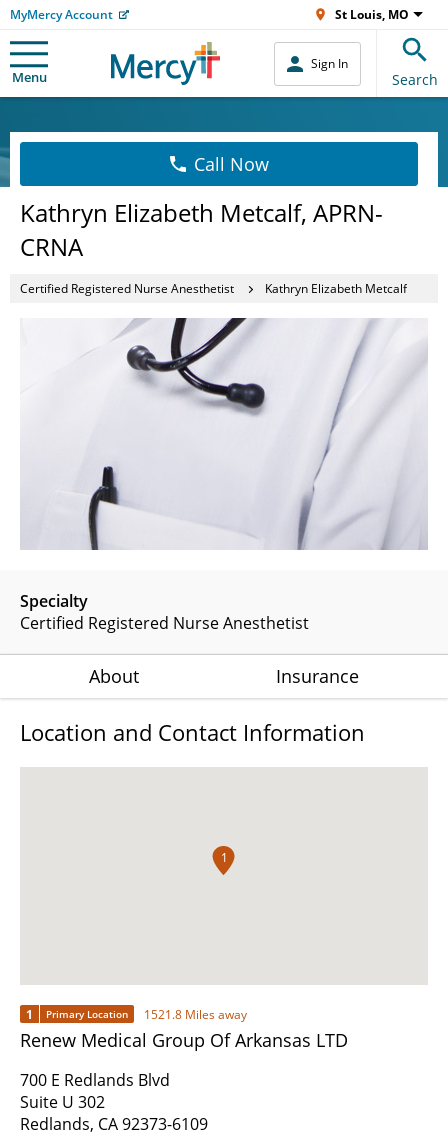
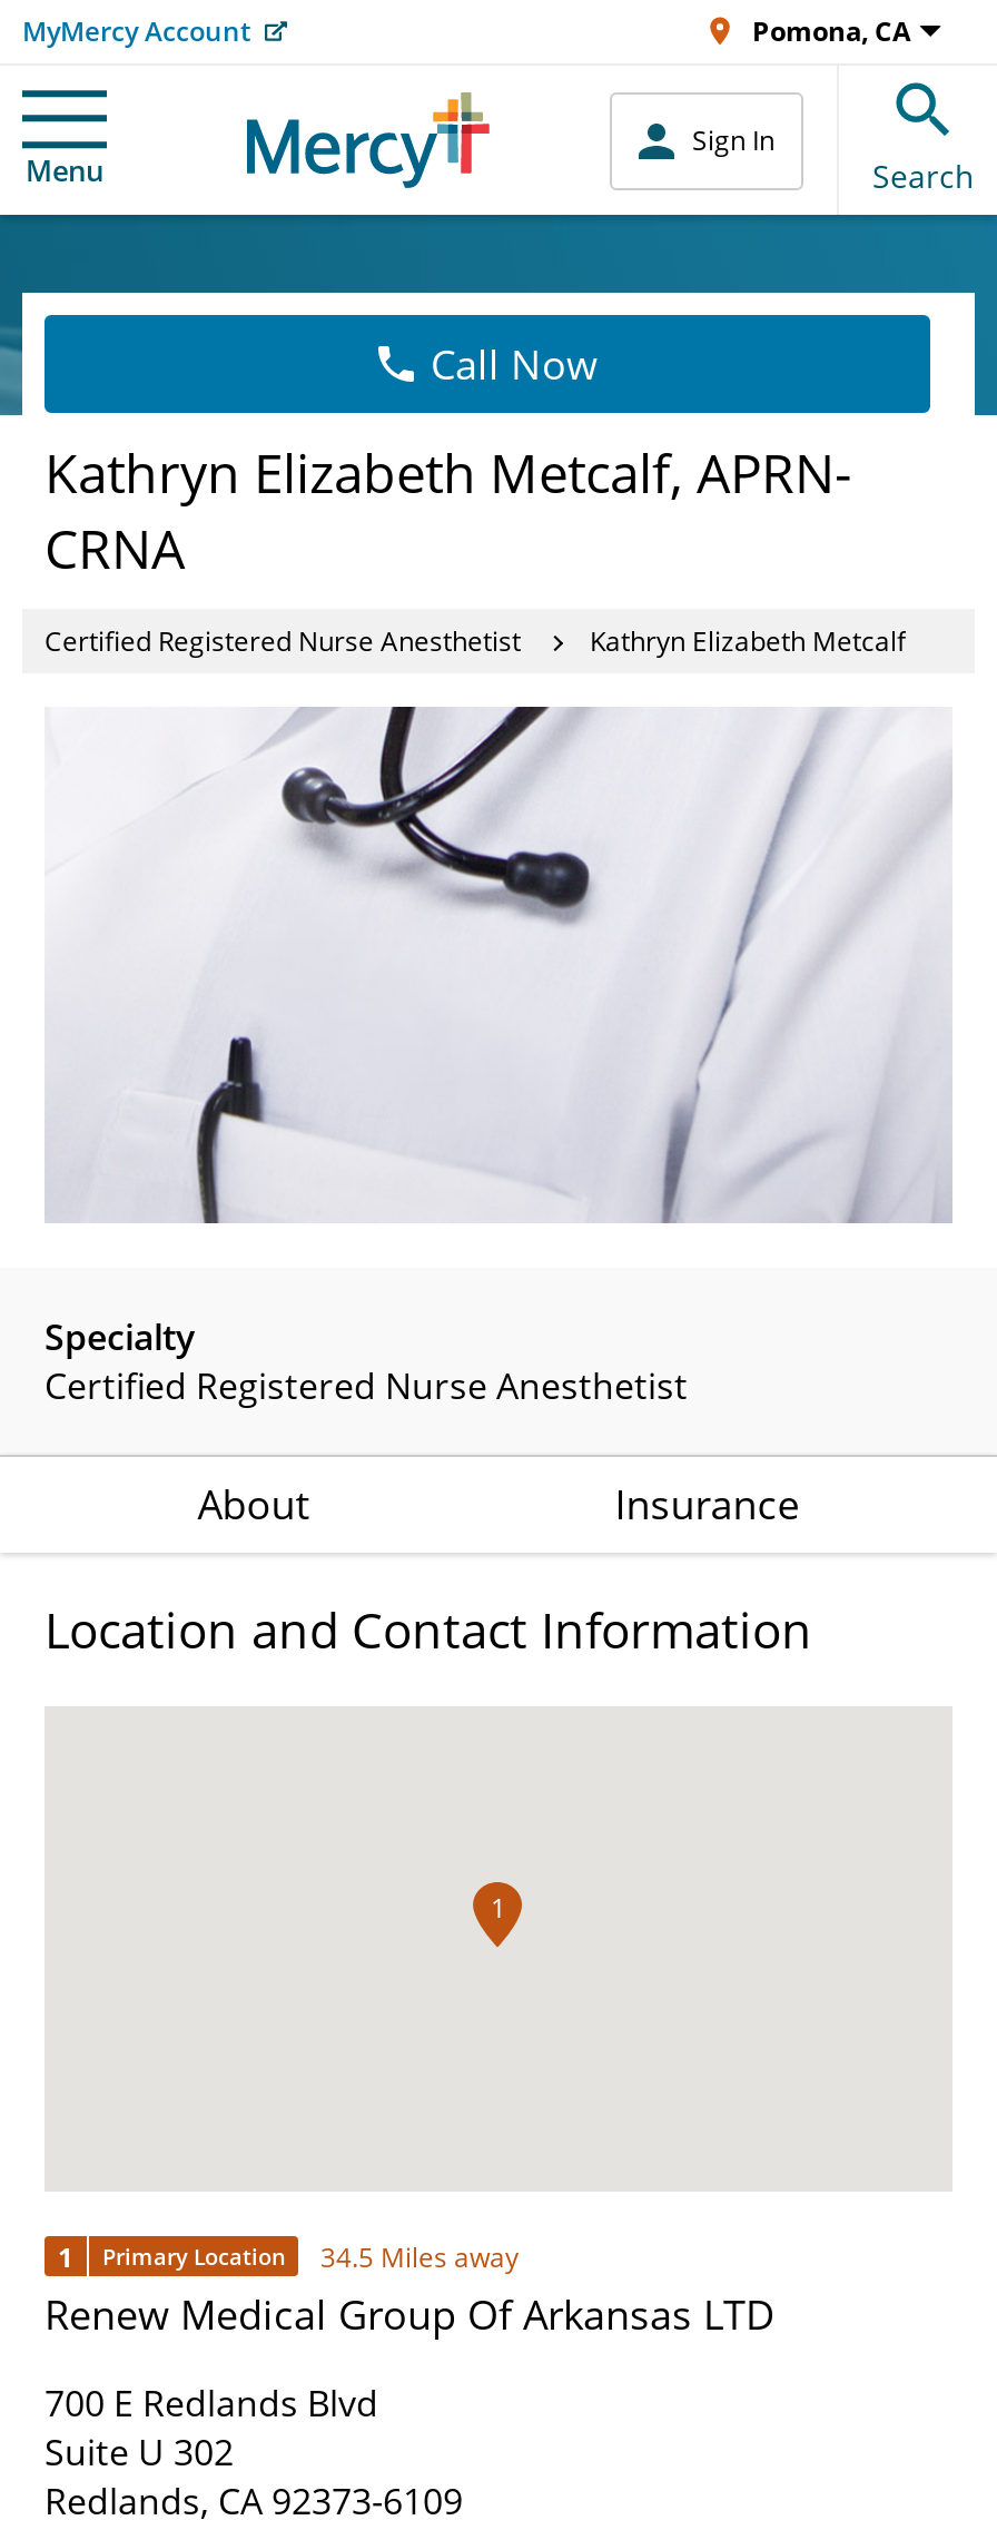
[335,6,409,23] St Louis, MO -> [752,12,910,50] Pomona, CA
[26,1006,247,1023] 1 Primary Location 1521.8 Miles away -> [58,2238,519,2276] 1 Primary Location 34.5 Miles away

